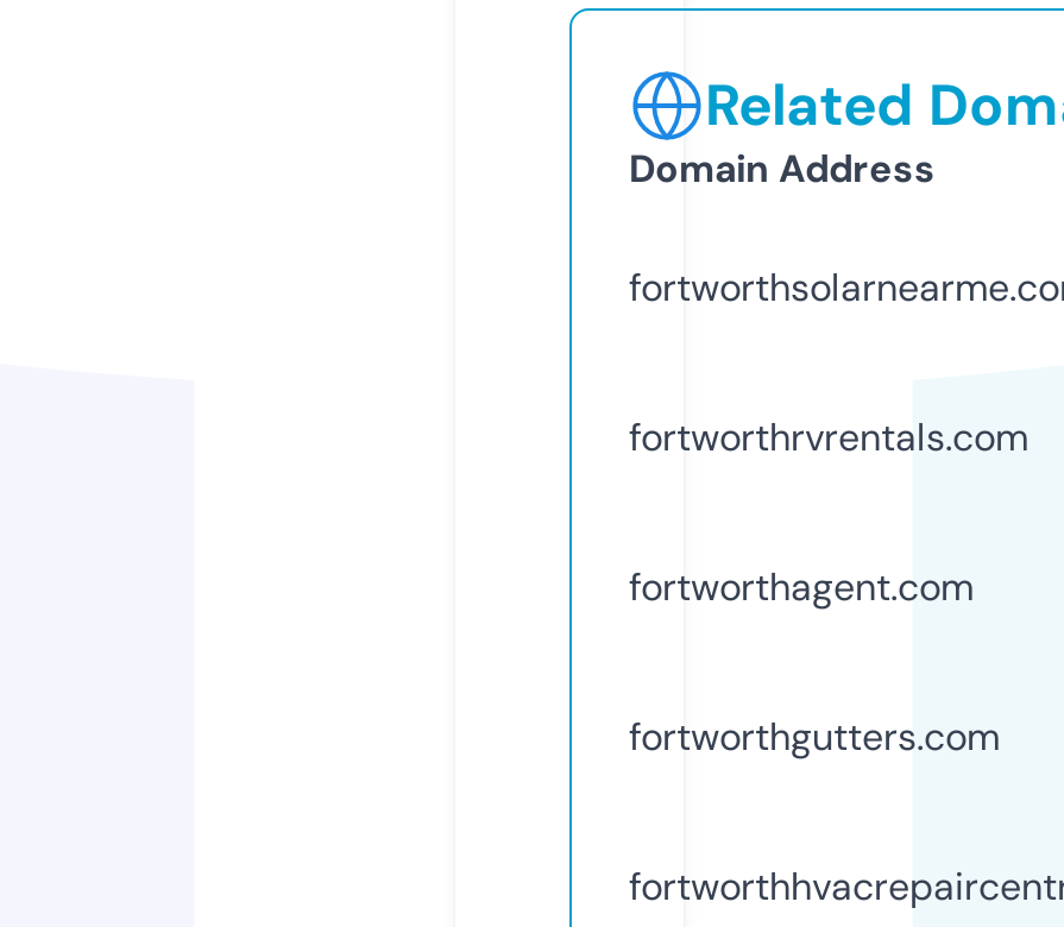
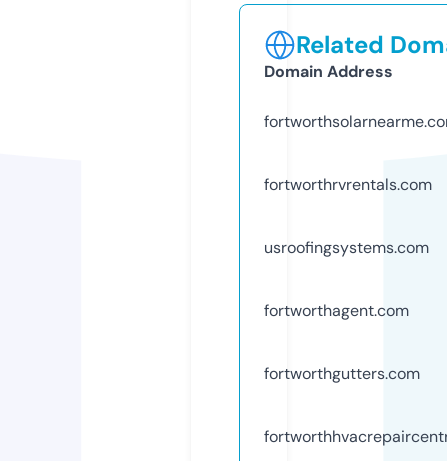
none -> [264,237,429,258] usroofingsystems.com

